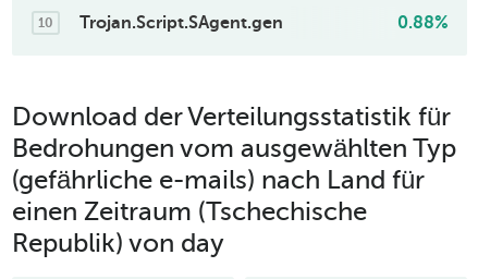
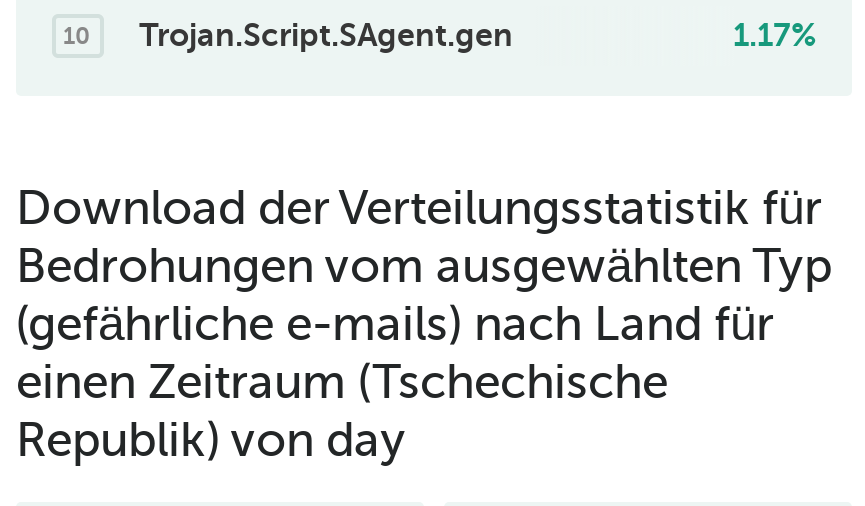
[397,13,448,32] 0.88% -> [733,17,817,53] 1.17%

